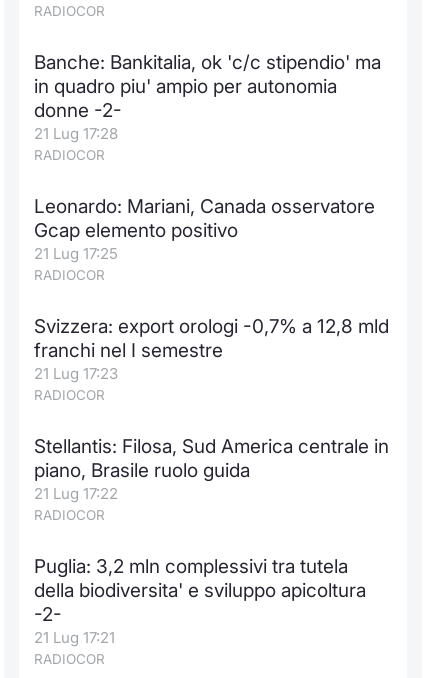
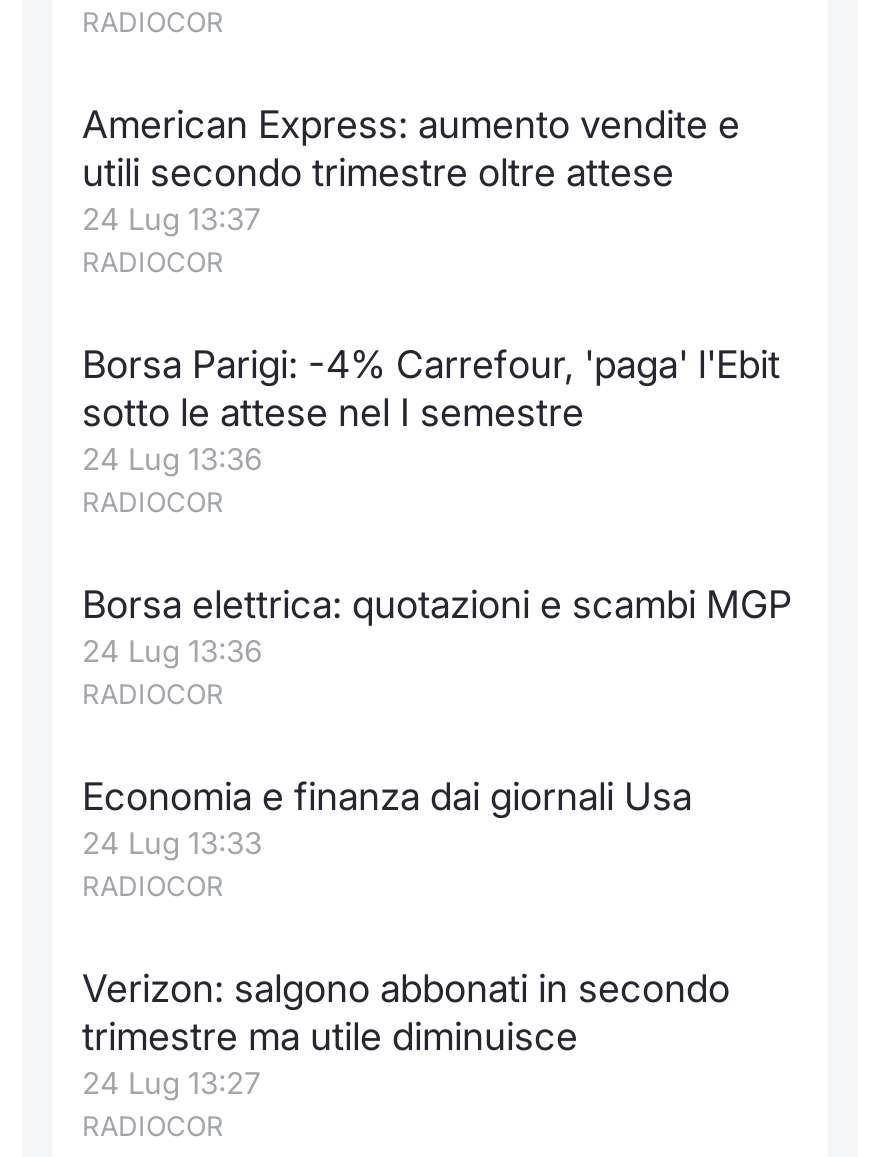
[34,51,381,143] Banche: Bankitalia, ok 'c/c stipendio' ma | in quadro piu' ampio per autonomia | donne -2- | 21 Lug 17:28 -> [82,102,740,238] American Express: aumento vendite e | utili secondo trimestre oltre attese | 24 Lug 13:37
[34,195,375,263] Leonardo: Mariani, Canada osservatore | Gcap elemento positivo | 21 Lug 17:25 -> [82,342,780,478] Borsa Parigi: -4% Carrefour, 'paga' l'Ebit | sotto le attese nel I semestre | 24 Lug 13:36
[34,315,389,383] Svizzera: export orologi -0,7% a 12,8 mld | franchi nel I semestre | 21 Lug 17:23 -> [82,582,792,670] Borsa elettrica: quotazioni e scambi MGP | 24 Lug 13:36
[34,435,389,503] Stellantis: Filosa, Sud America centrale in | piano, Brasile ruolo guida | 21 Lug 17:22 -> [82,774,692,862] Economia e finanza dai giornali Usa | 24 Lug 13:33
[34,555,366,647] Puglia: 3,2 mln complessivi tra tutela | della biodiversita' e sviluppo apicoltura | -2- | 21 Lug 17:21 -> [82,966,730,1102] Verizon: salgono abbonati in secondo | trimestre ma utile diminuisce | 24 Lug 13:27

